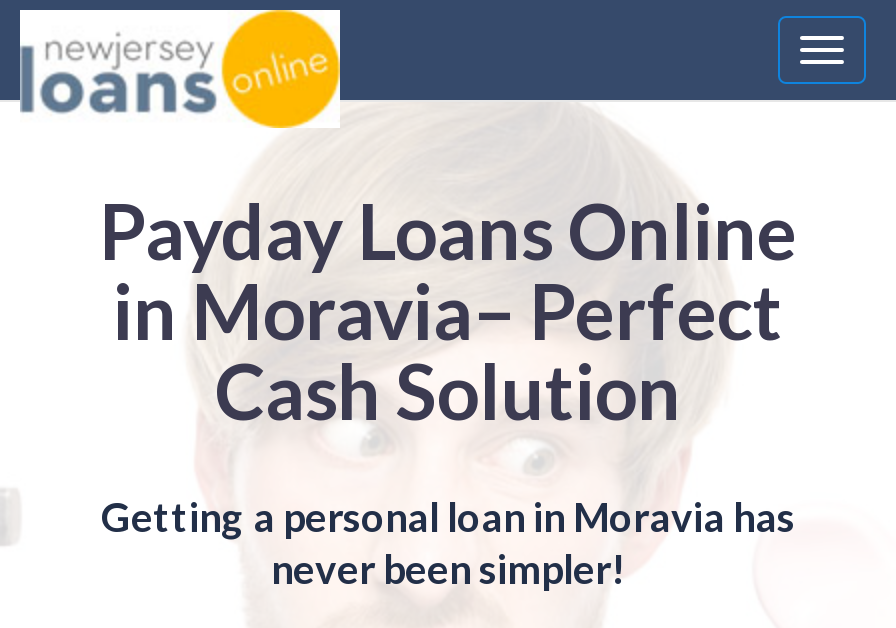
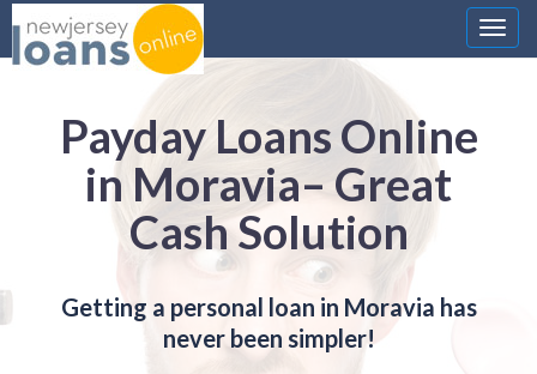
[113,264,783,356] in Moravia– Perfect -> [85,156,452,211] in Moravia– Great

